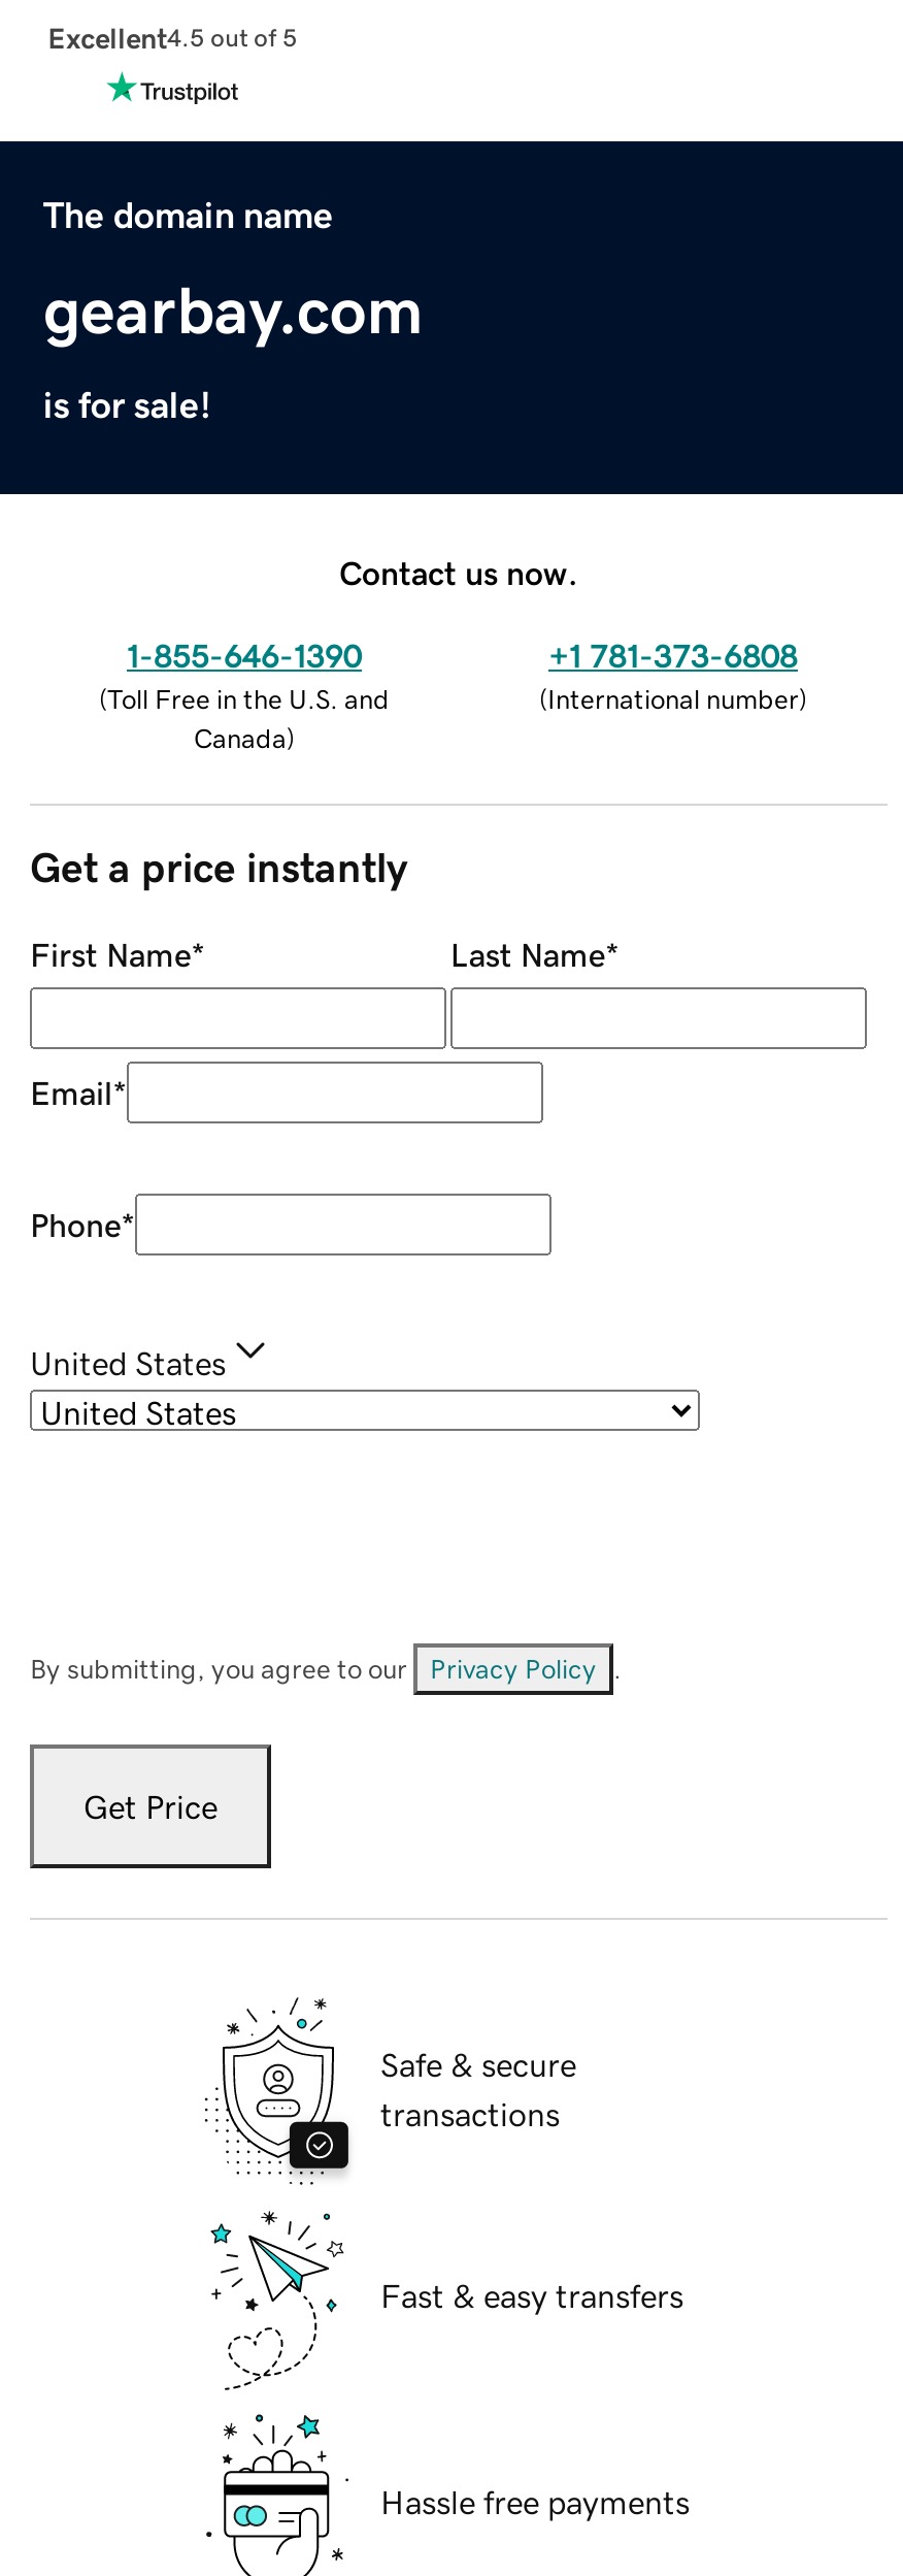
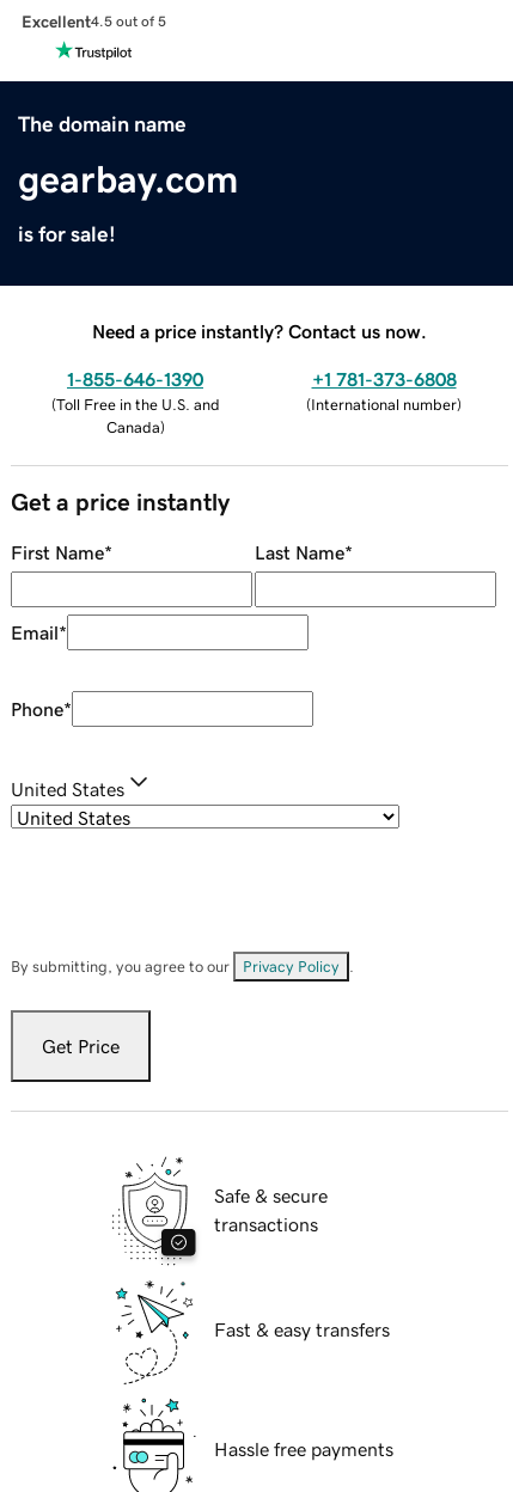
[339,555,578,588] Contact us now. -> [92,321,427,340] Need a price instantly? Contact us now.

